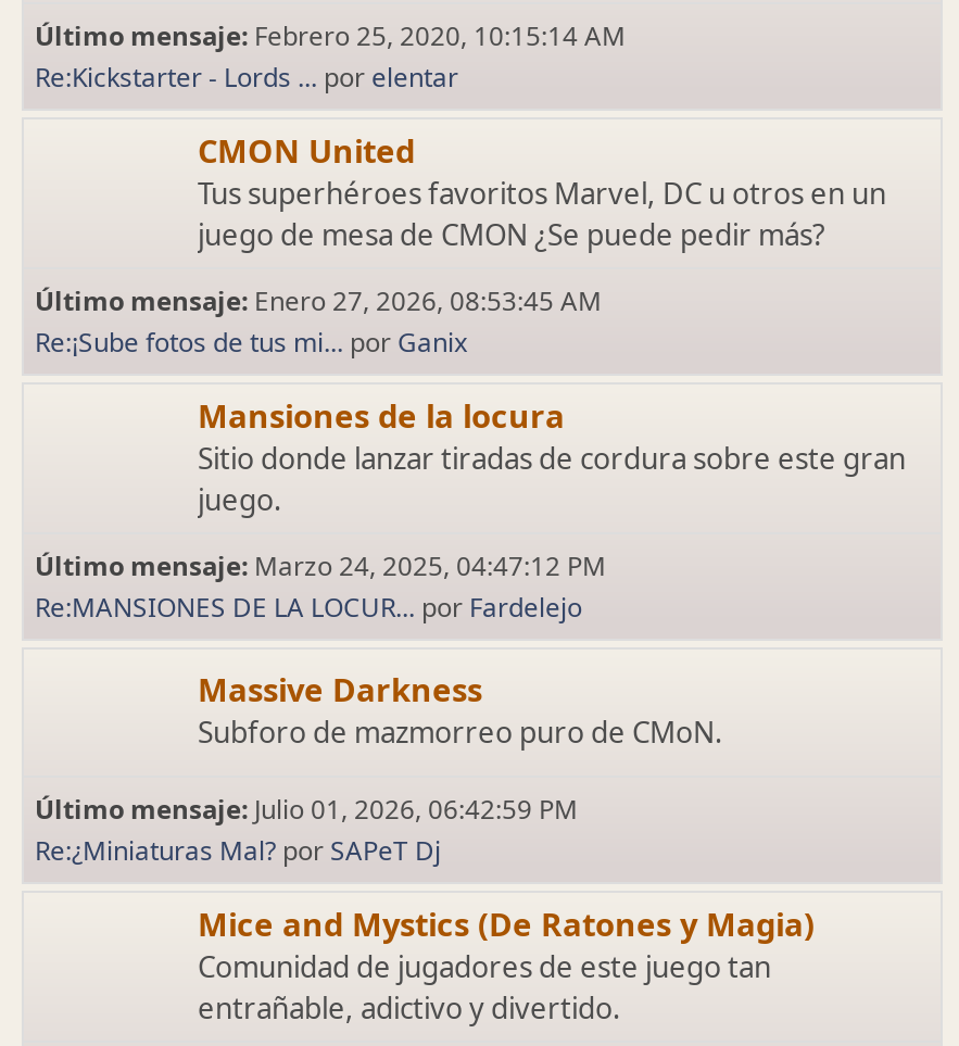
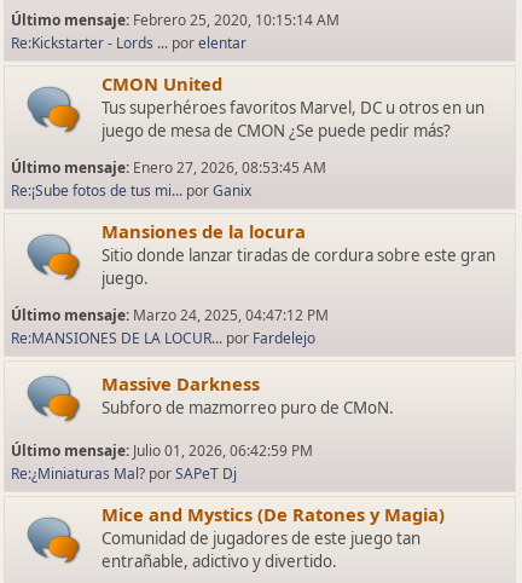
none -> [27,86,81,134] [image]
none -> [27,233,81,282] [image]
none -> [27,375,81,423] [image]
none -> [27,516,81,565] [image]

